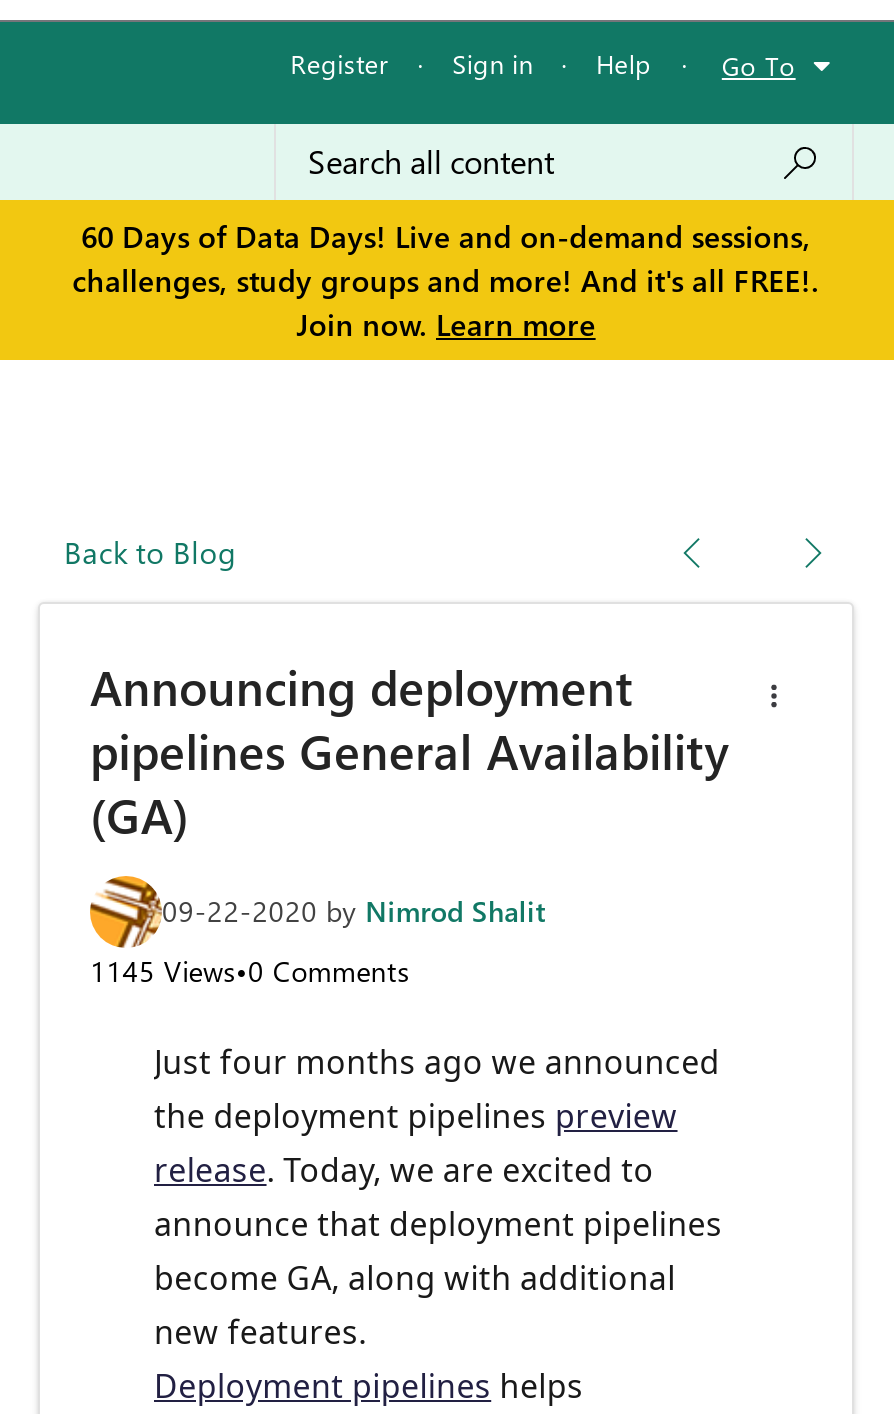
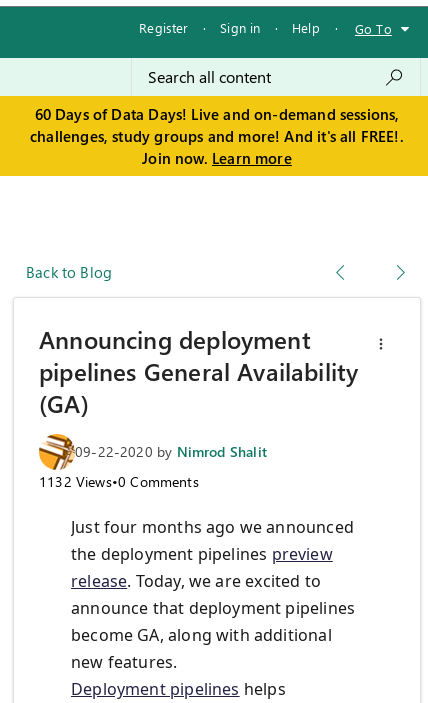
[90,953,410,991] 1145 Views•0 Comments -> [39,472,199,491] 1132 Views•0 Comments

